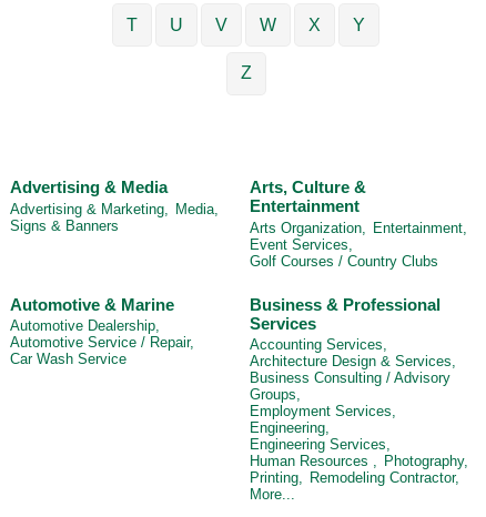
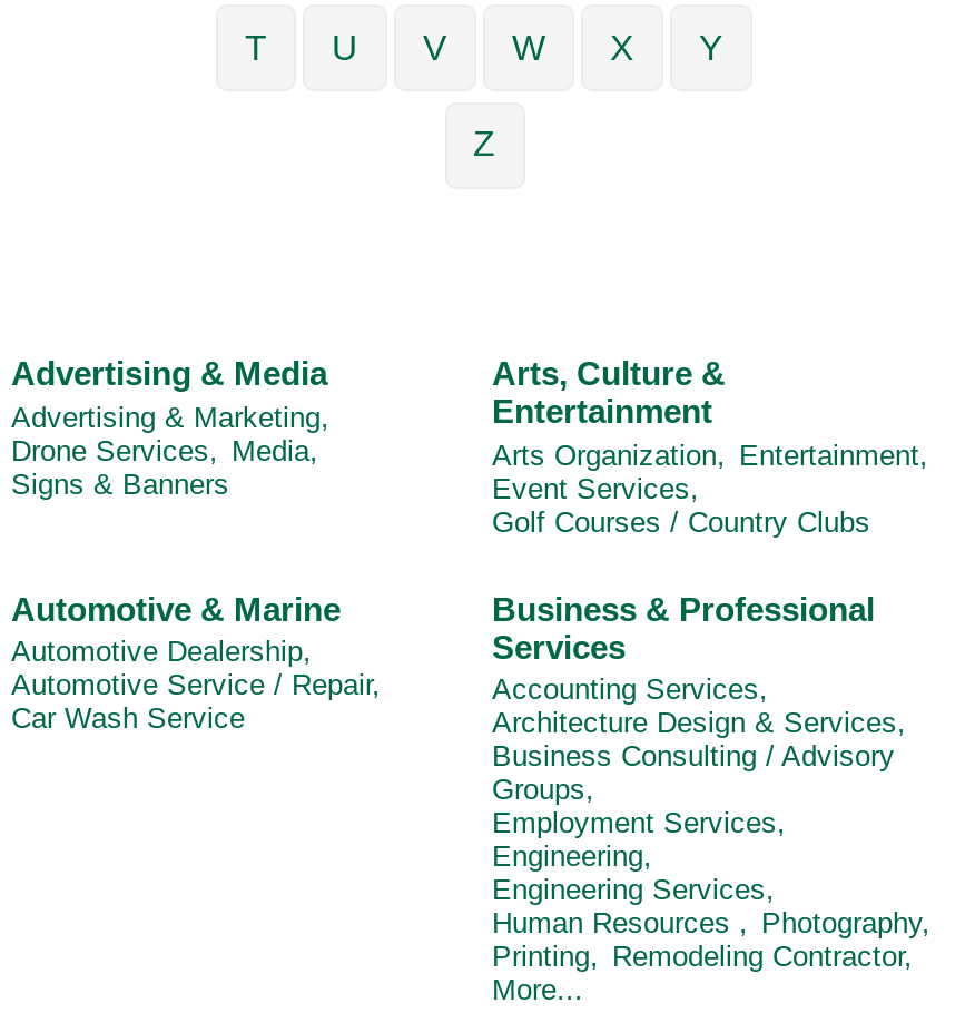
[10,200,219,217] Advertising & Marketing, Media, -> [11,400,329,467] Advertising & Marketing, | Drone Services, Media,

